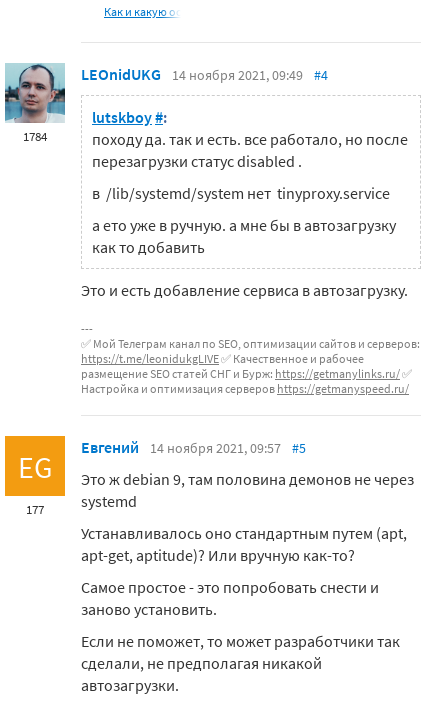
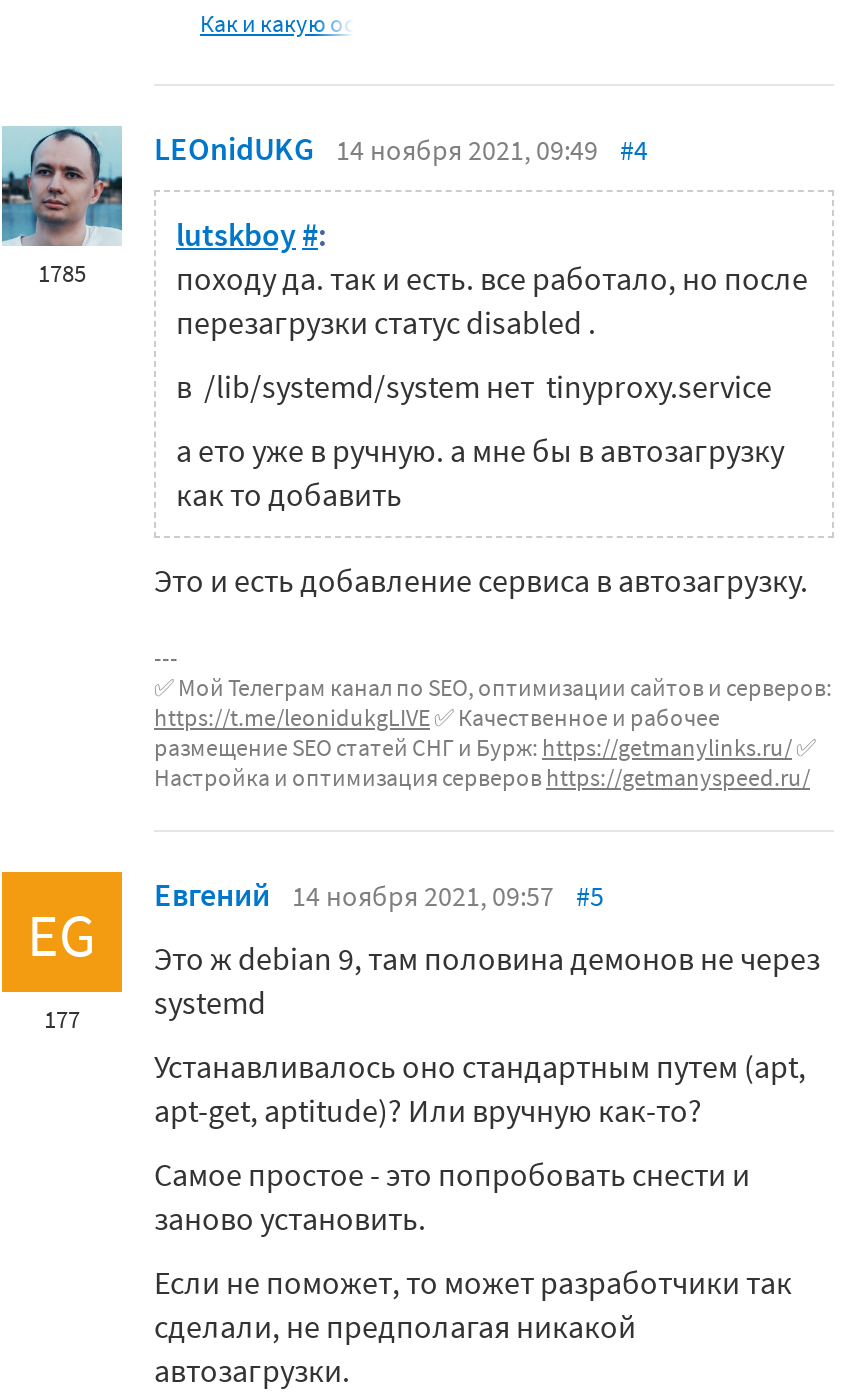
[23,129,47,144] 1784 -> [38,259,86,289] 1785

